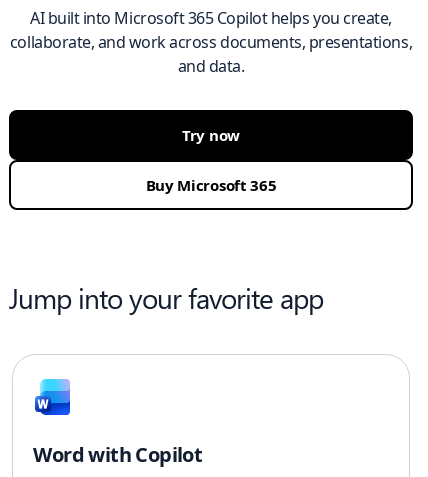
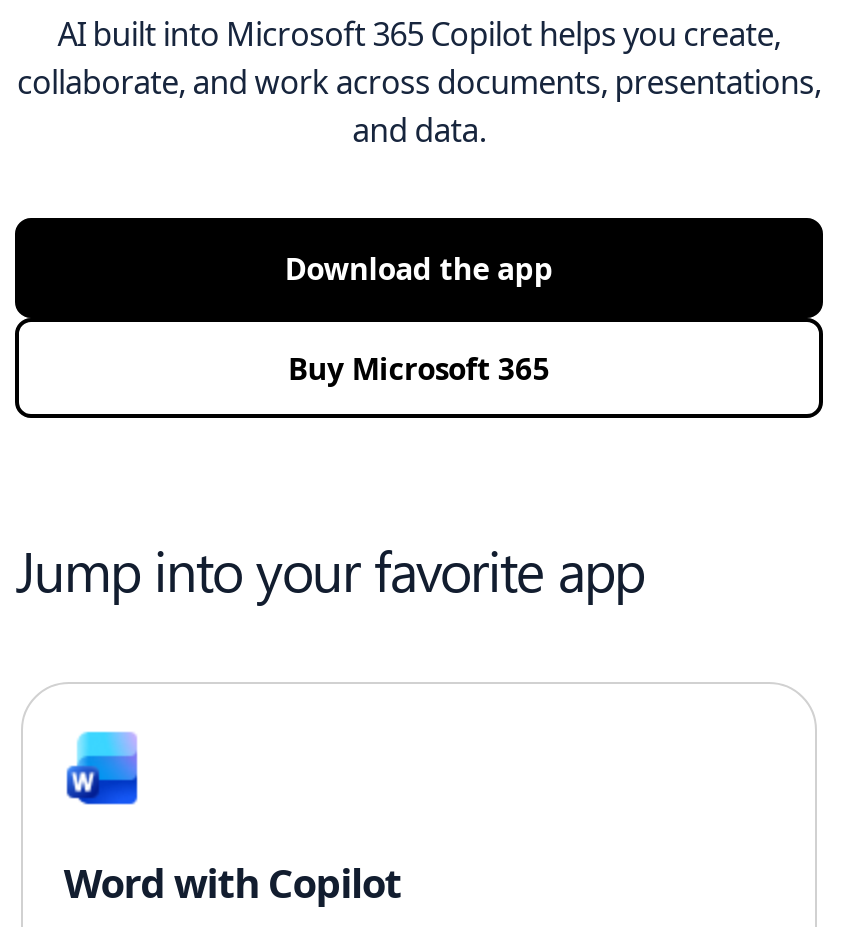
[182,125,240,145] Try now -> [285,248,553,288] Download the app

